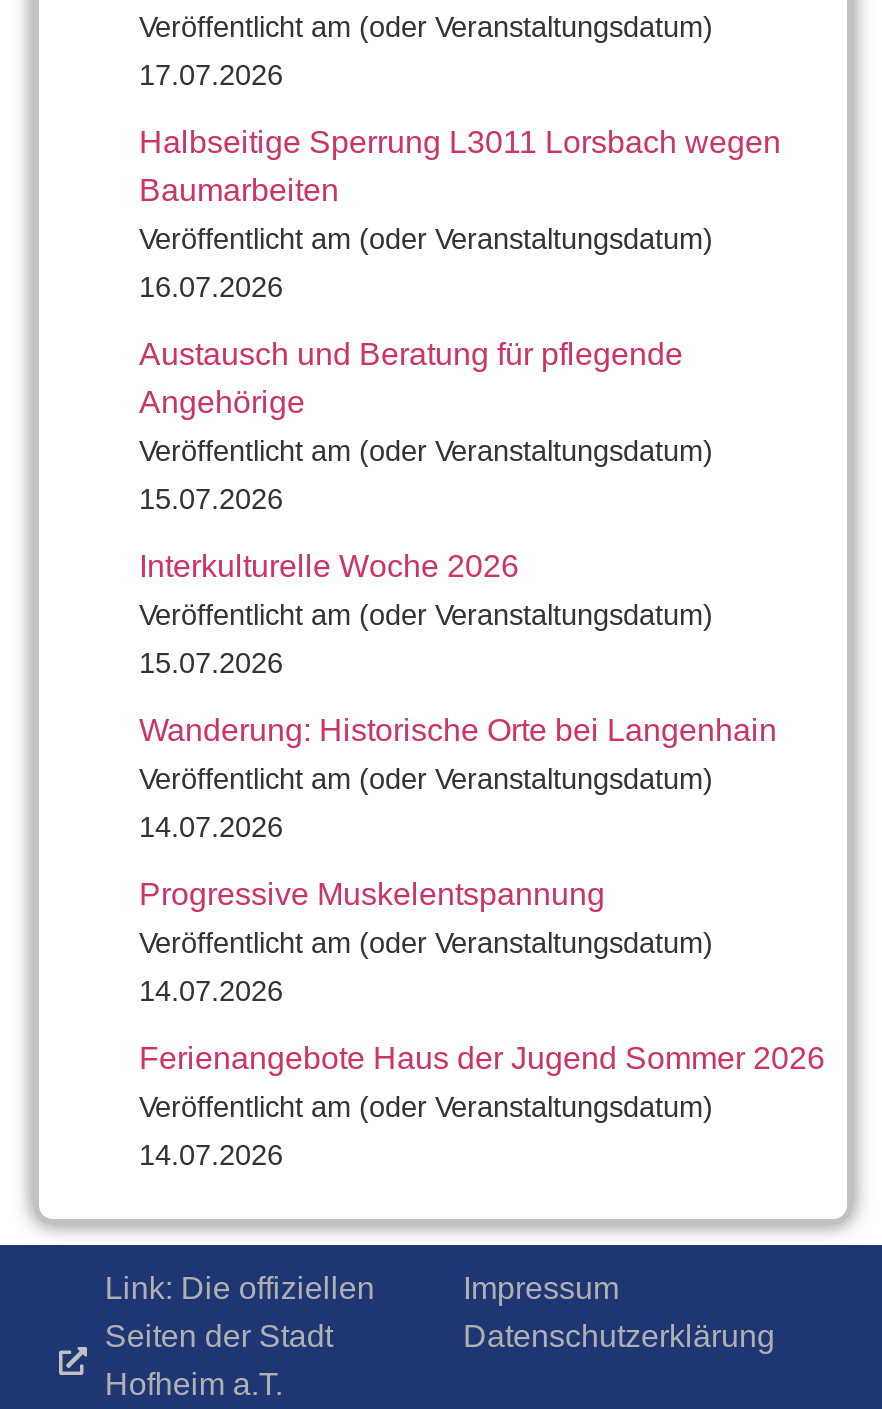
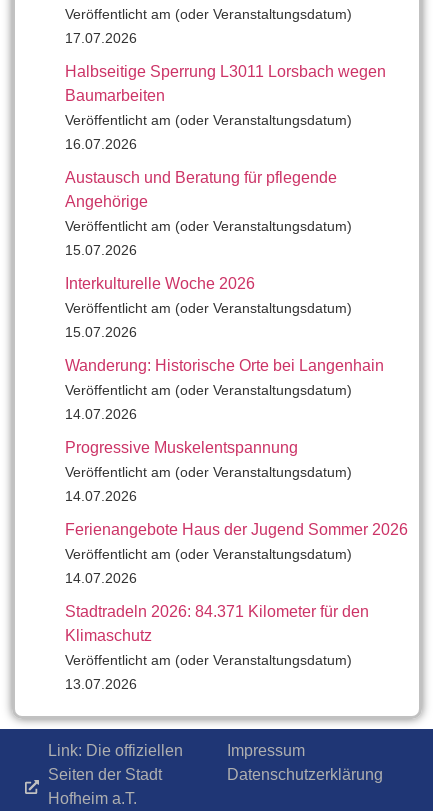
none -> [65,603,369,692] Stadtradeln 2026: 84.371 Kilometer für den | Klimaschutz | Veröffentlicht am (oder Veranstaltungsdatum) | 13.07.2026

